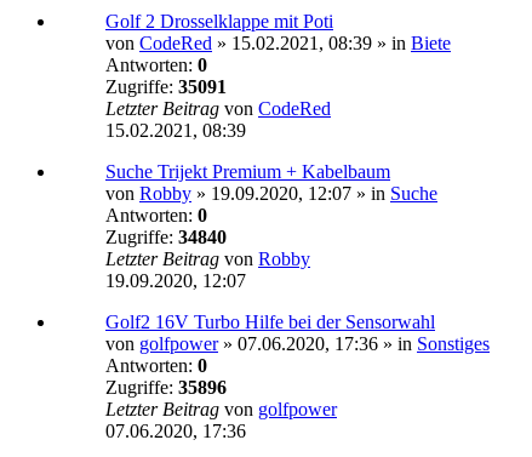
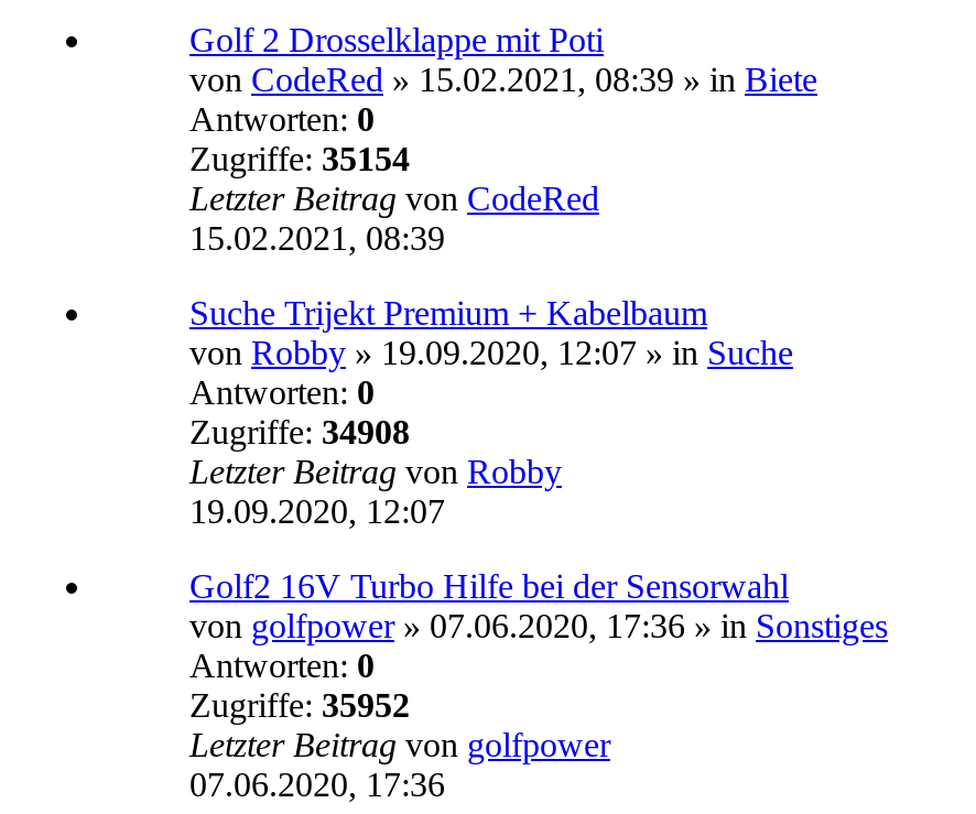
[105,77,227,97] Zugriffe: 35091 -> [189,141,410,178] Zugriffe: 35154
[105,227,227,248] Zugriffe: 34840 -> [189,414,410,451] Zugriffe: 34908
[105,377,227,398] Zugriffe: 35896 -> [189,687,410,724] Zugriffe: 35952

